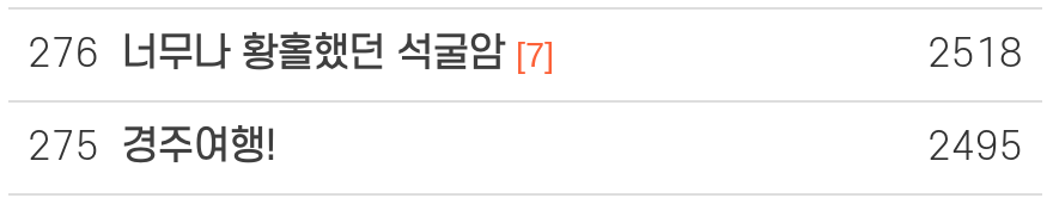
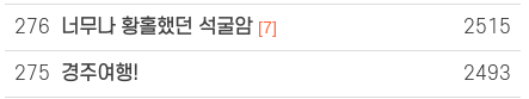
[927,33,1023,76] 2518 -> [463,17,511,38] 2515
[927,126,1023,169] 2495 -> [463,63,511,85] 2493

